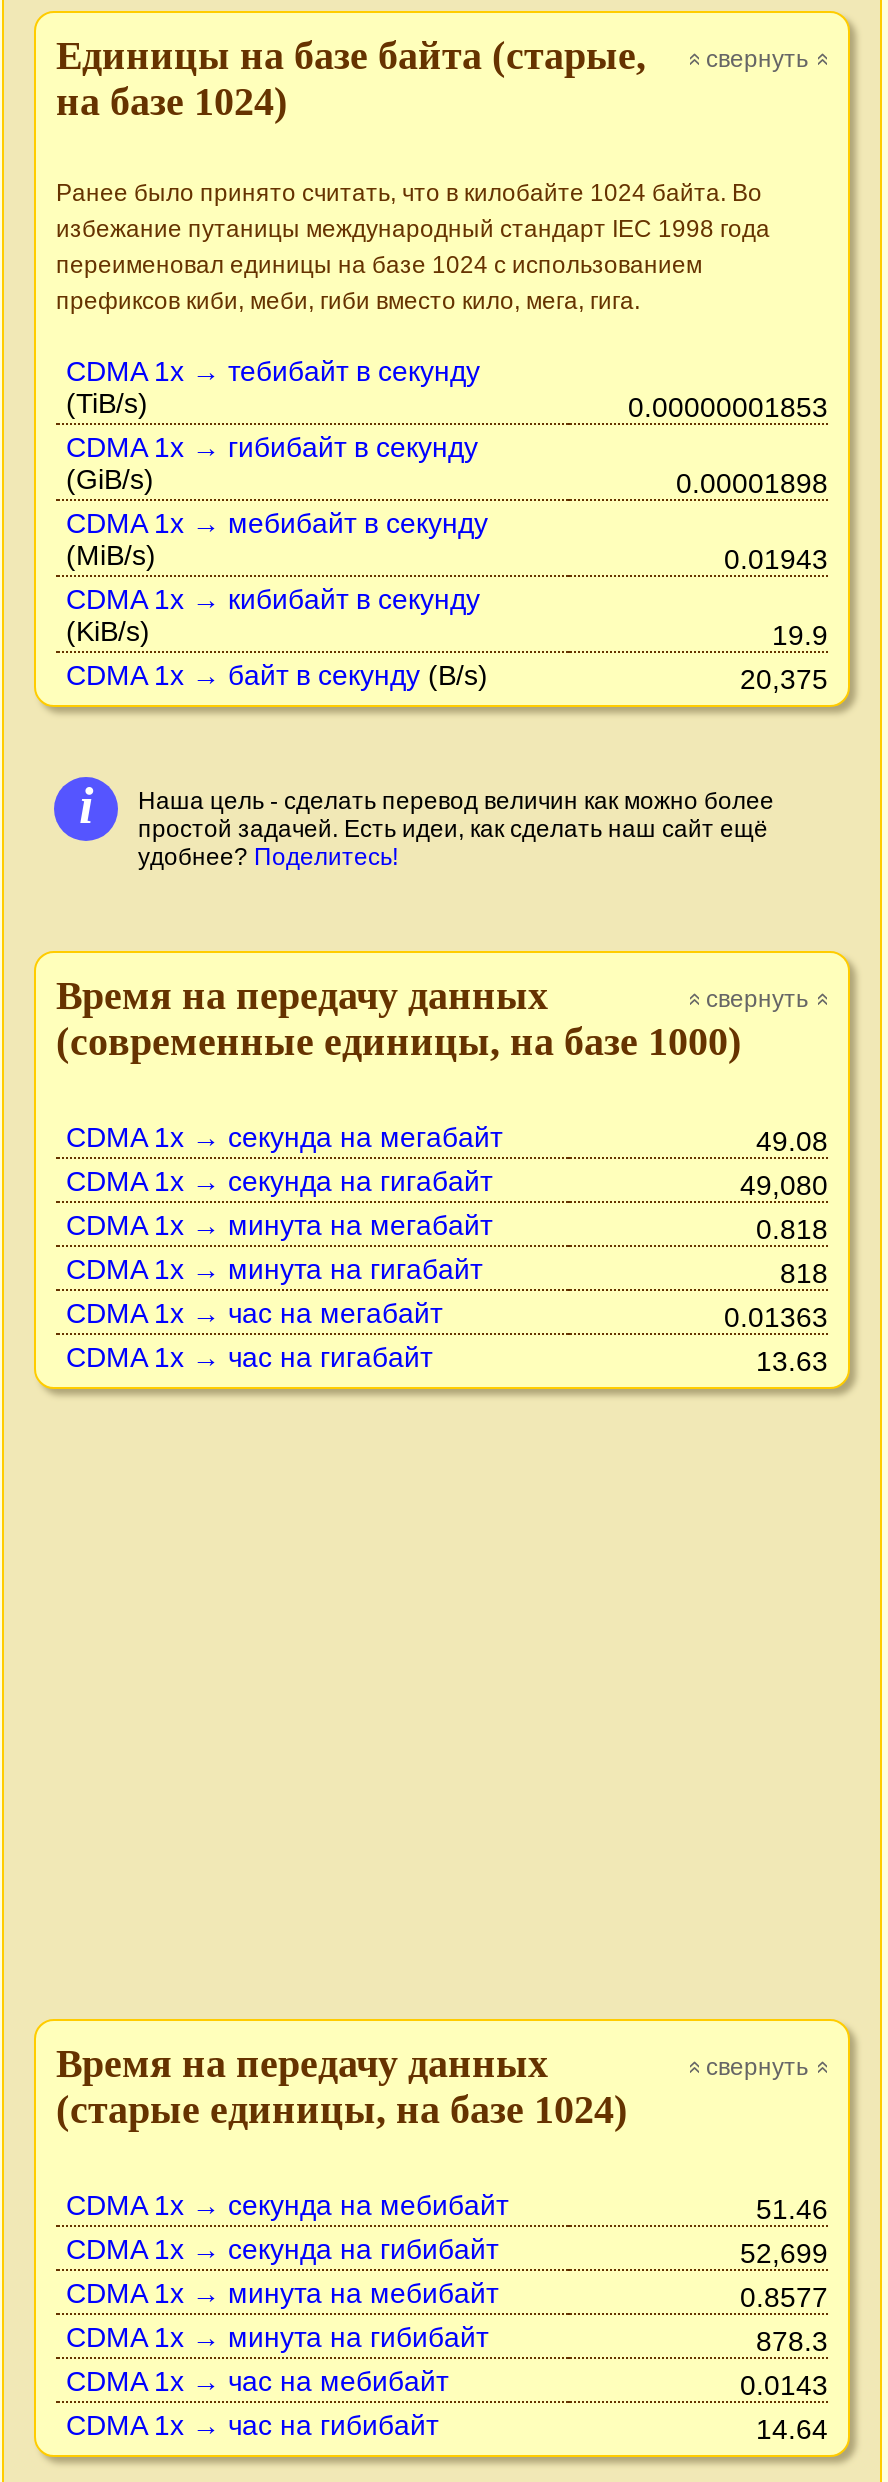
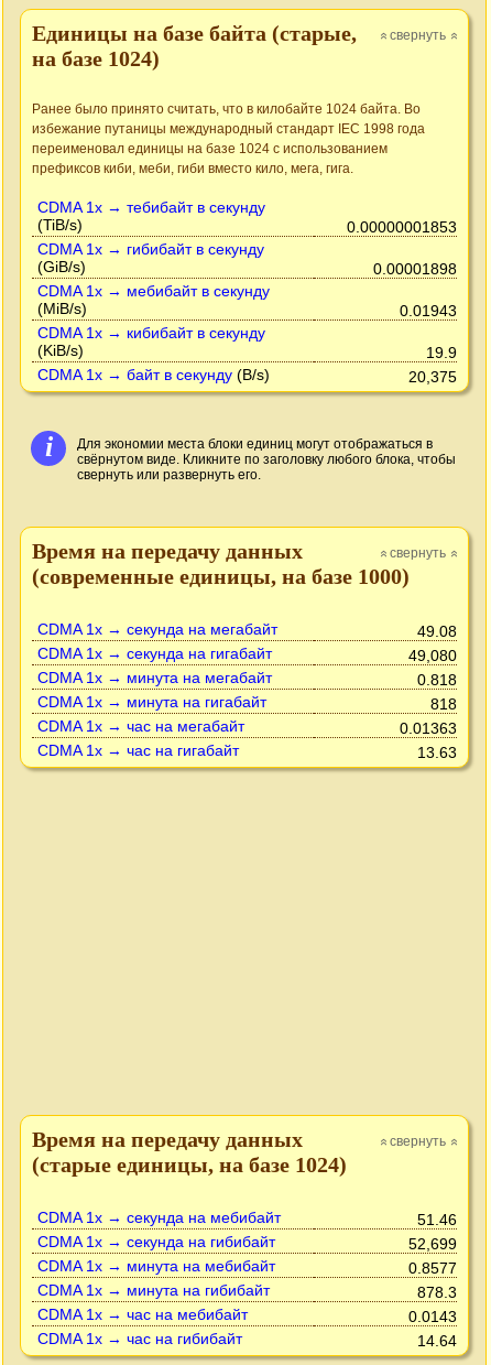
[138,787,774,871] Наша цель - сделать перевод величин как можно более | простой задачей. Есть идеи, как сделать наш сайт ещё | удобнее? Поделитесь! -> [77,436,456,483] Для экономии места блоки единиц могут отображаться в | свёрнутом виде. Кликните по заголовку любого блока, чтобы | свернуть или развернуть его.

